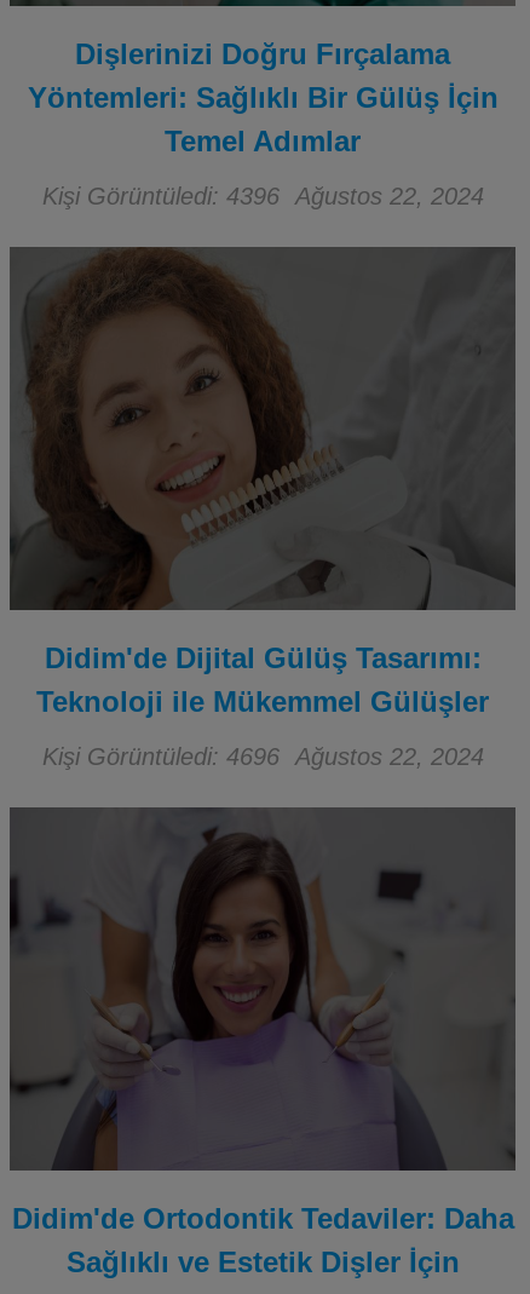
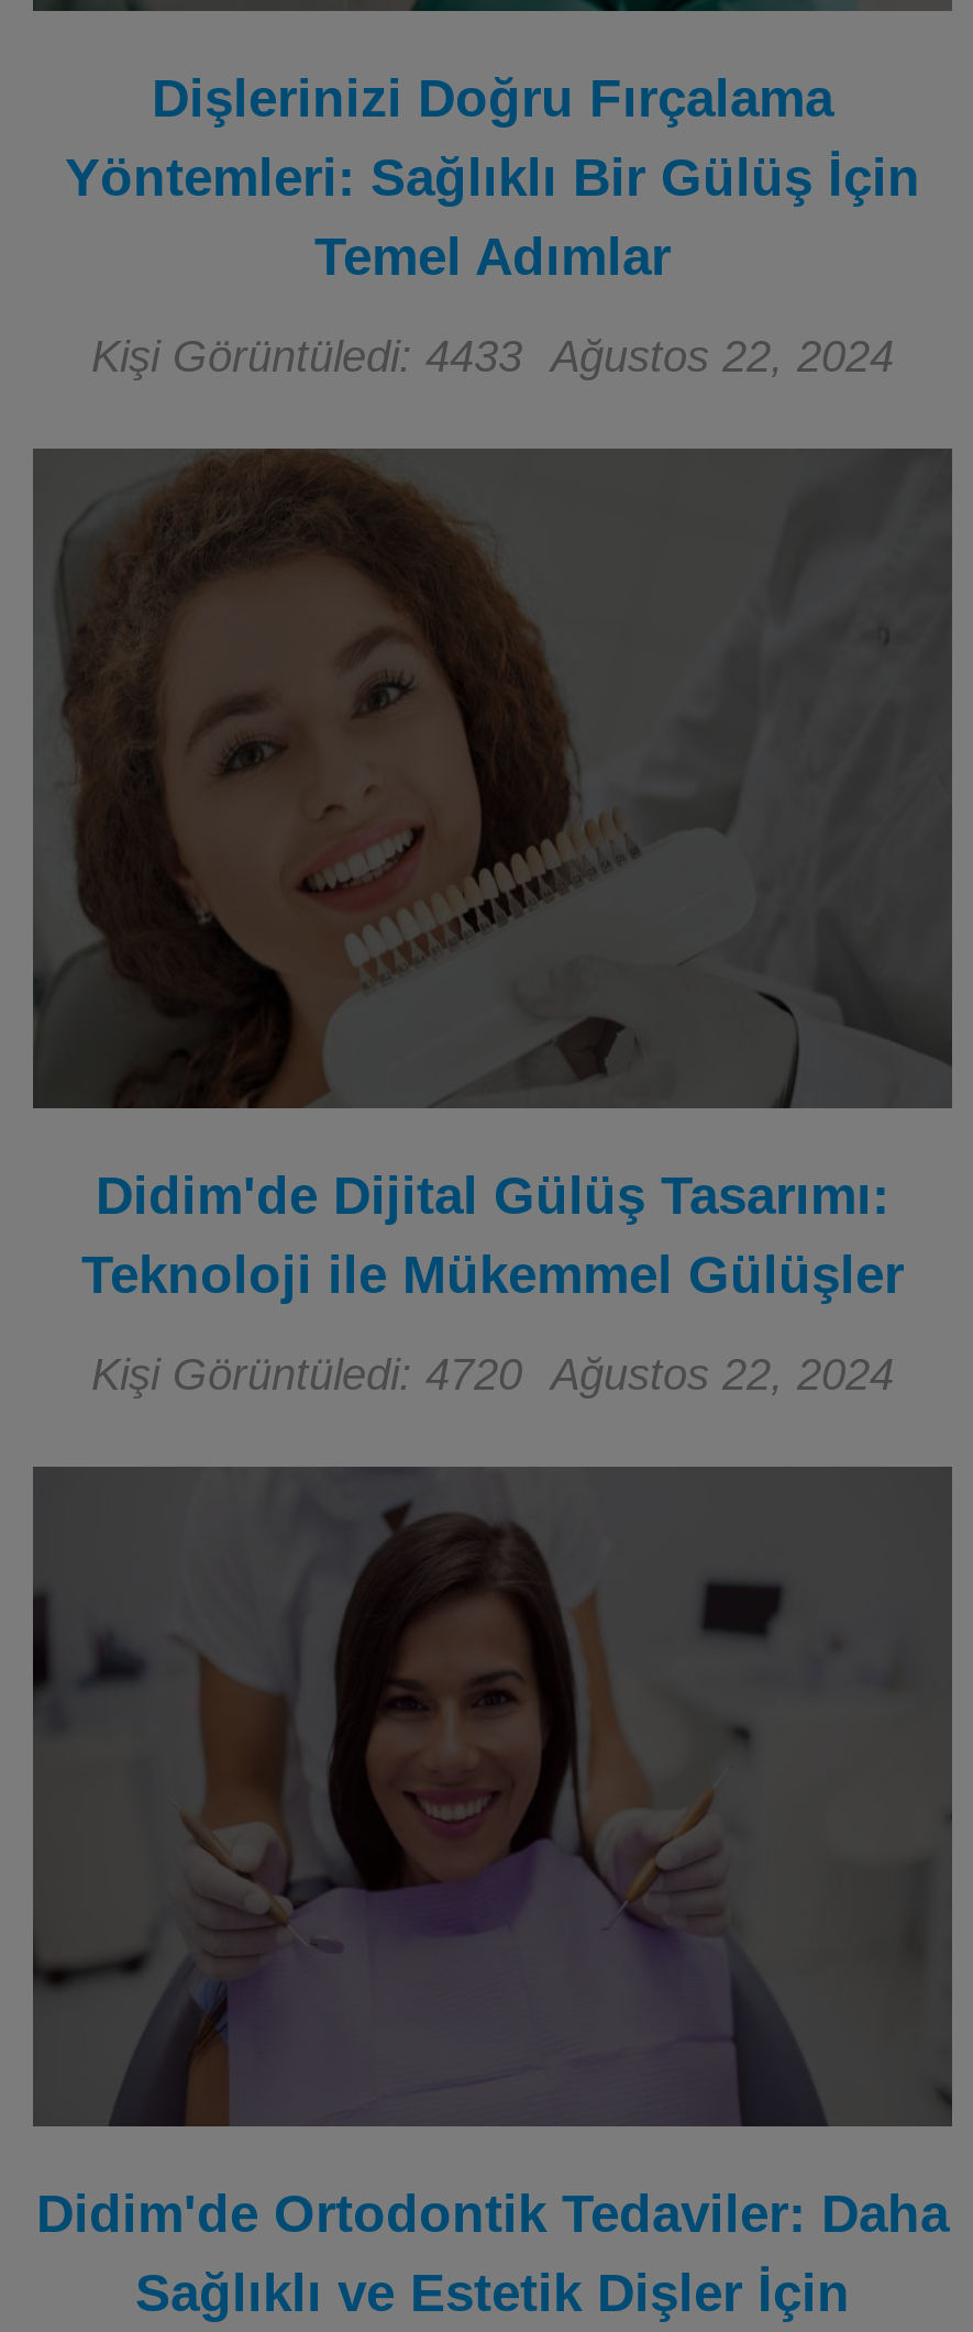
[42,183,483,209] Kişi Görüntüledi: 4396 Ağustos 22, 2024 -> [91,332,894,380] Kişi Görüntüledi: 4433 Ağustos 22, 2024
[42,743,483,769] Kişi Görüntüledi: 4696 Ağustos 22, 2024 -> [91,1349,894,1398] Kişi Görüntüledi: 4720 Ağustos 22, 2024

